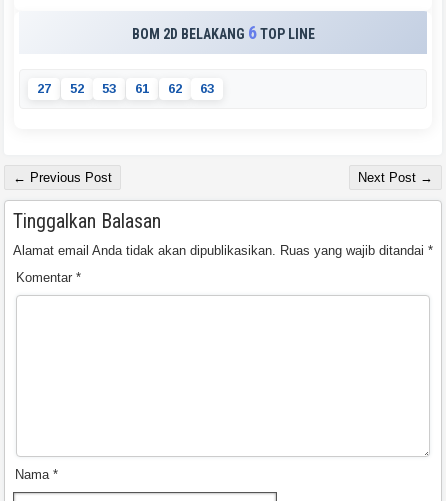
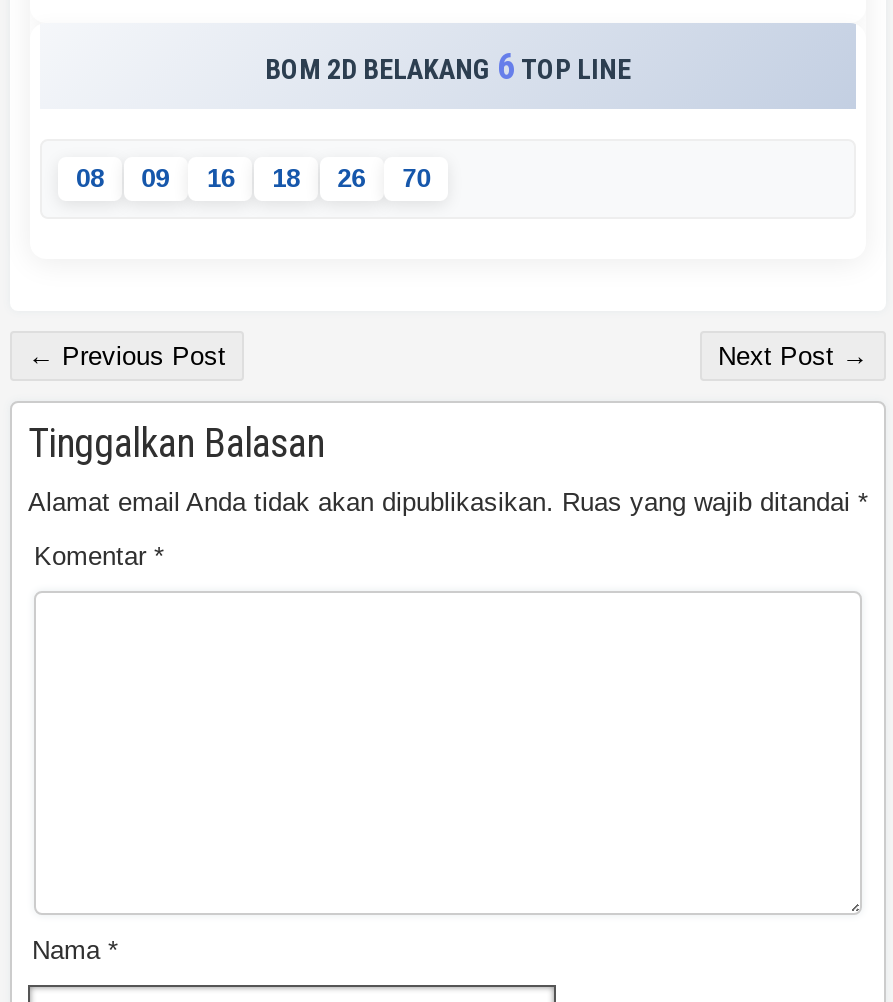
[37,81,51,96] 27 -> [76,162,104,192] 08
[70,81,84,96] 52 -> [141,162,169,192] 09
[102,81,116,96] 53 -> [207,162,235,192] 16
[135,81,149,96] 61 -> [272,162,300,192] 18
[168,81,182,96] 62 -> [337,162,365,192] 26
[200,81,214,96] 63 -> [403,162,431,192] 70

